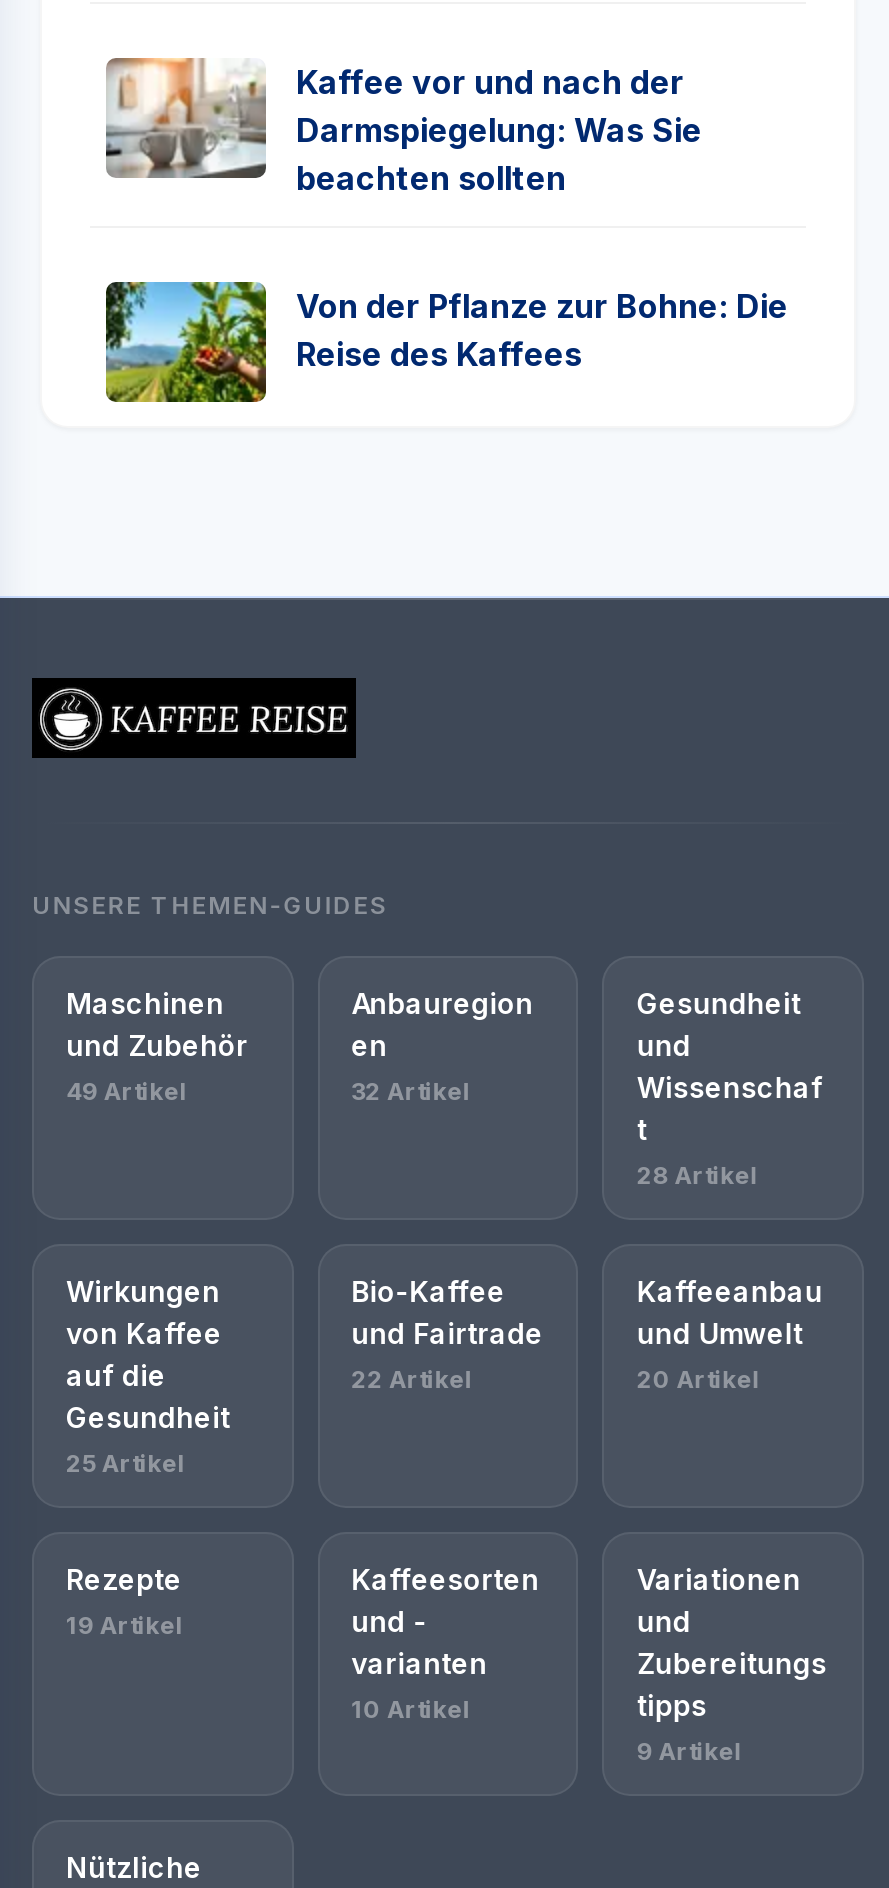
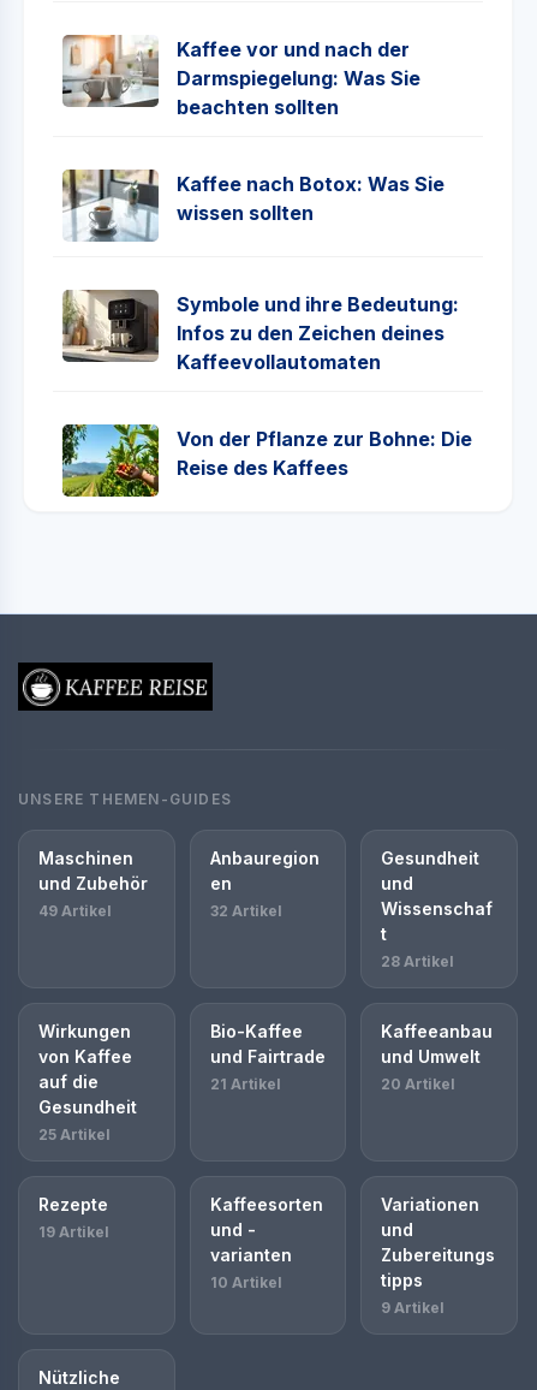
none -> [61,168,444,243] [image] | Kaffee nach Botox: Was Sie | wissen sollten
none -> [62,289,459,374] [image] | Symbole und ihre Bedeutung: | Infos zu den Zeichen deines | Kaffeevollautomaten
[351,1365,473,1395] 22 Artikel -> [210,1075,281,1093] 21 Artikel

